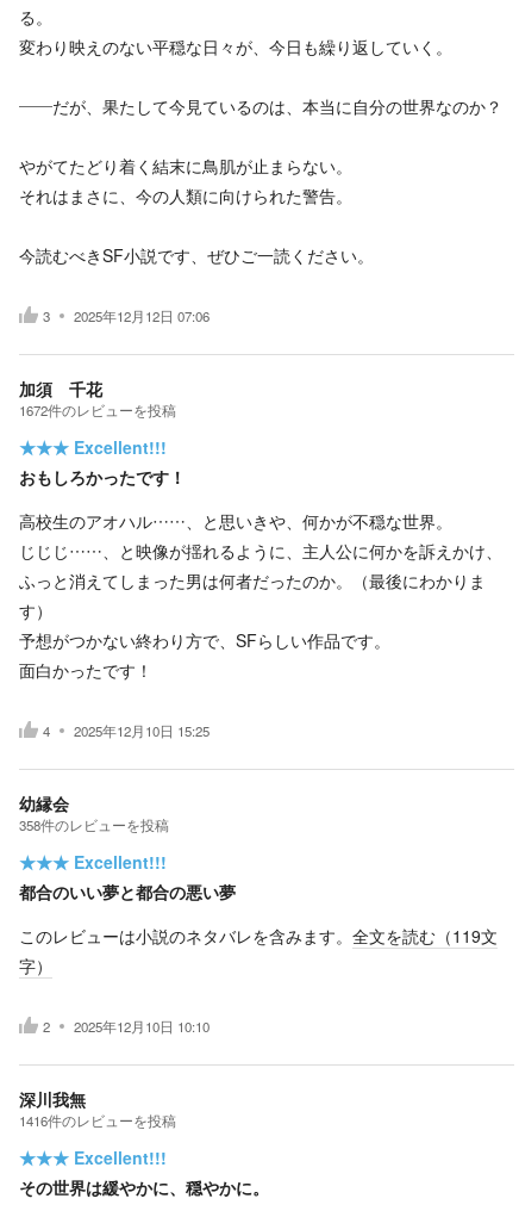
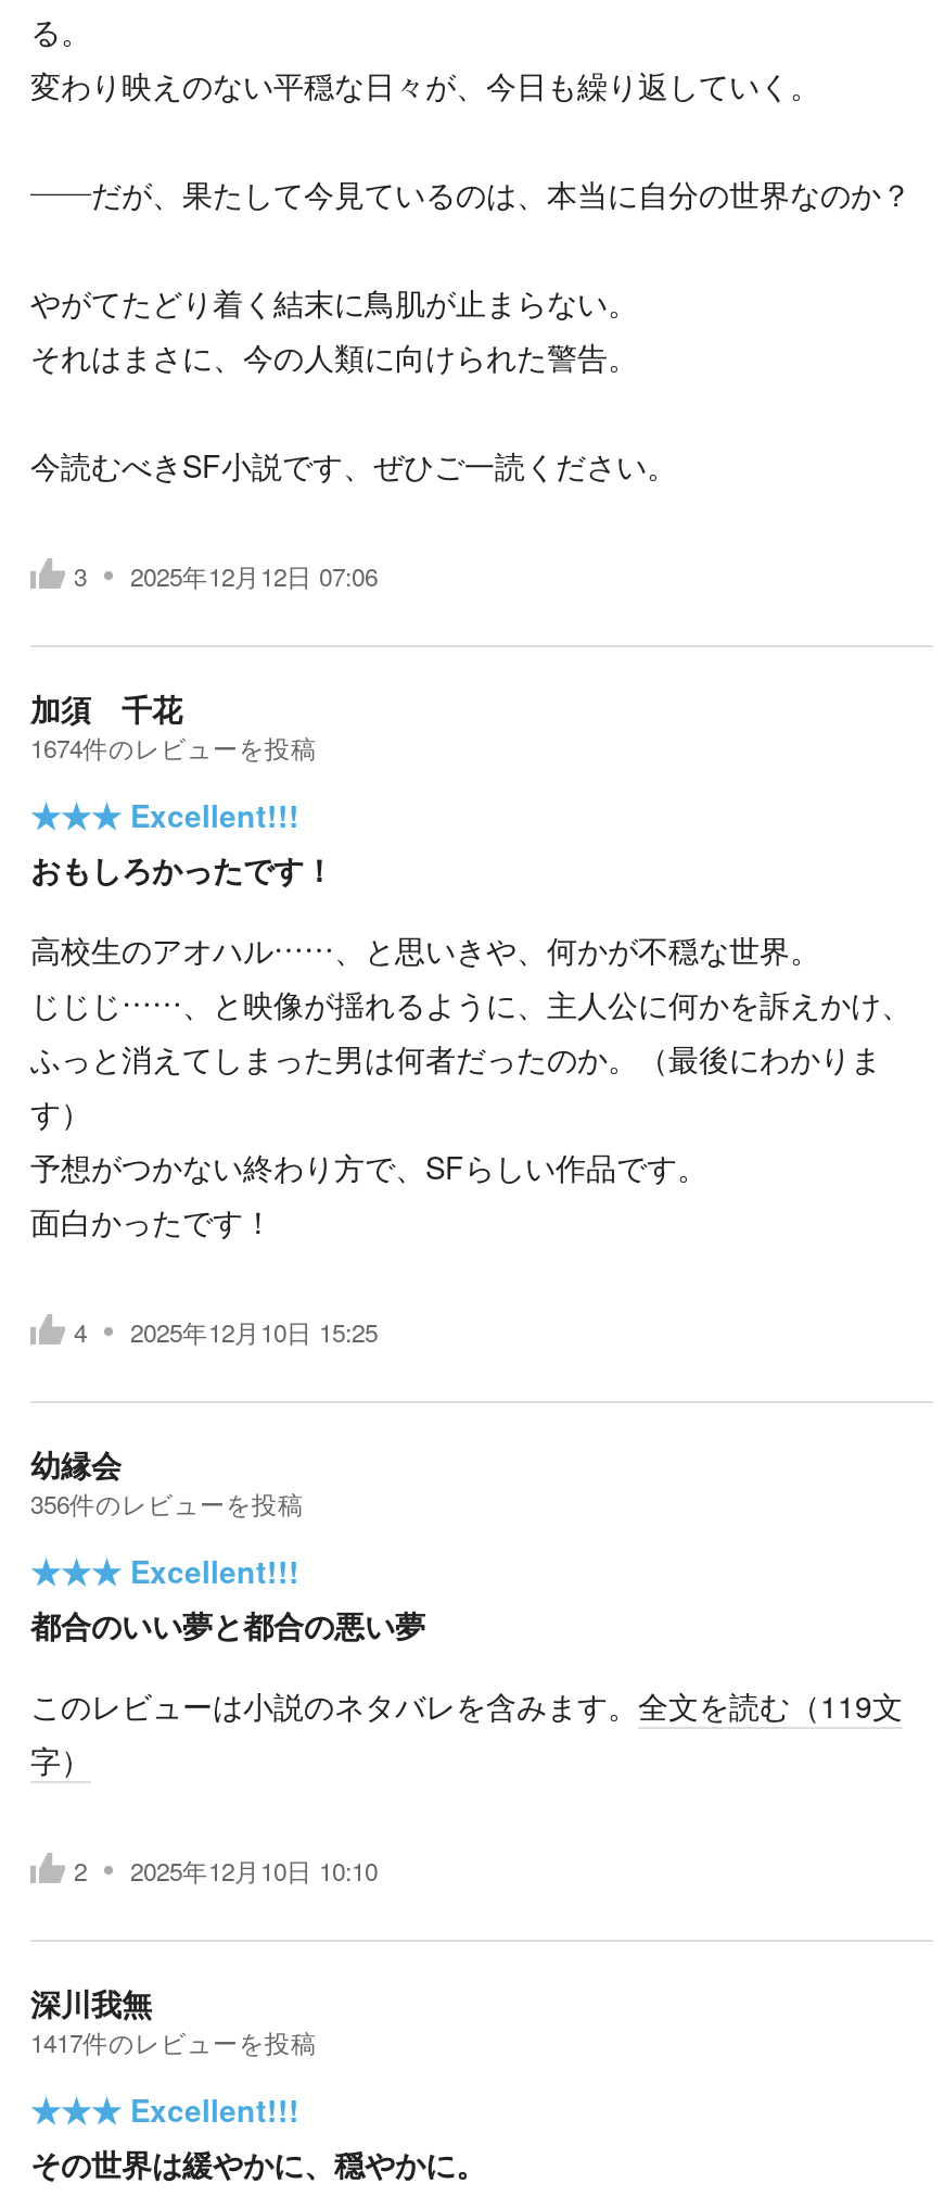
[19,400,176,420] 1672件のレビューを投稿 -> [30,730,317,765] 1674件のレビューを投稿
[19,815,169,834] 358件のレビューを投稿 -> [30,1486,304,1520] 356件のレビューを投稿
[19,1111,176,1130] 1416件のレビューを投稿 -> [30,2024,317,2059] 1417件のレビューを投稿

